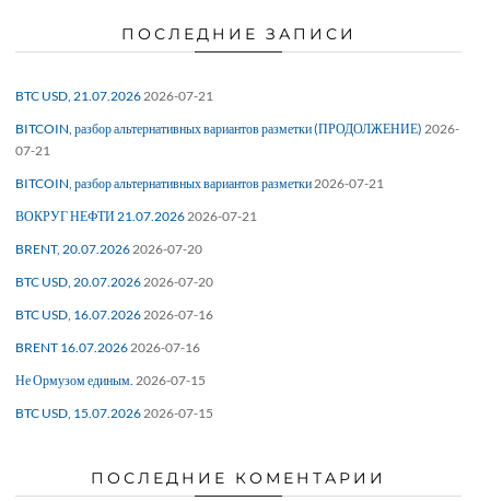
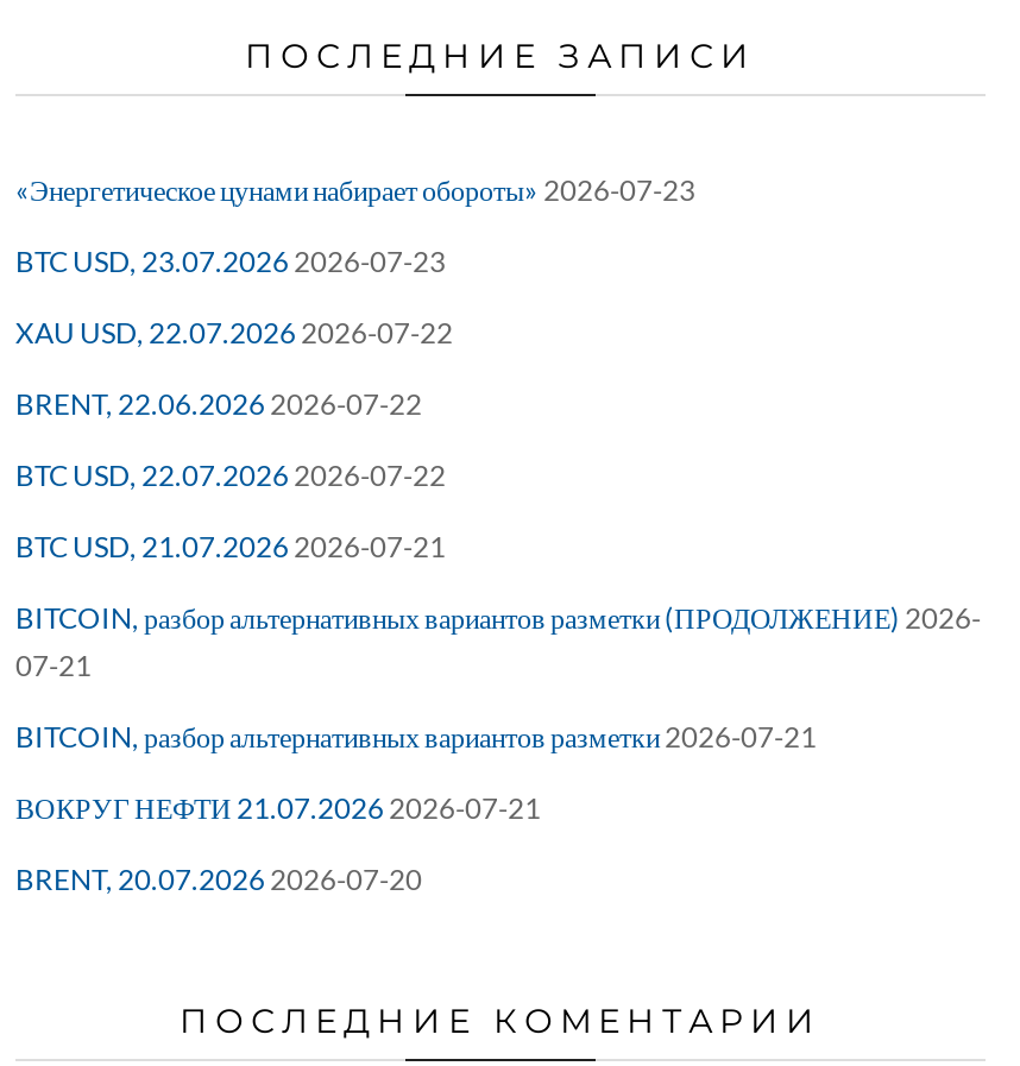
none -> [15,174,695,494] «Энергетическое цунами набирает обороты» 2026-07-23 | BTC USD, 23.07.2026 2026-07-23 | XAU USD, 22.07.2026 2026-07-22 | BRENT, 22.06.2026 2026-07-22 | BTC USD, 22.07.2026 2026-07-22
moved [15,88,459,258] -> [15,530,981,898]: BTC USD, 21.07.2026 2026-07-21 | BITCOIN, разбор альтернативных вариантов разметки (ПРОДОЛЖЕНИЕ) 2026- | 07-21 | BITCOIN, разбор альтернативных вариантов разметки 2026-07-21 | ВОКРУГ НЕФТИ 21.07.2026 2026-07-21 | BRENT, 20.07.2026 2026-07-20
[15,274,213,422] BTC USD, 20.07.2026 2026-07-20 | BTC USD, 16.07.2026 2026-07-16 | BRENT 16.07.2026 2026-07-16 | Не Ормузом единым. 2026-07-15 | BTC USD, 15.07.2026 2026-07-15 -> none

